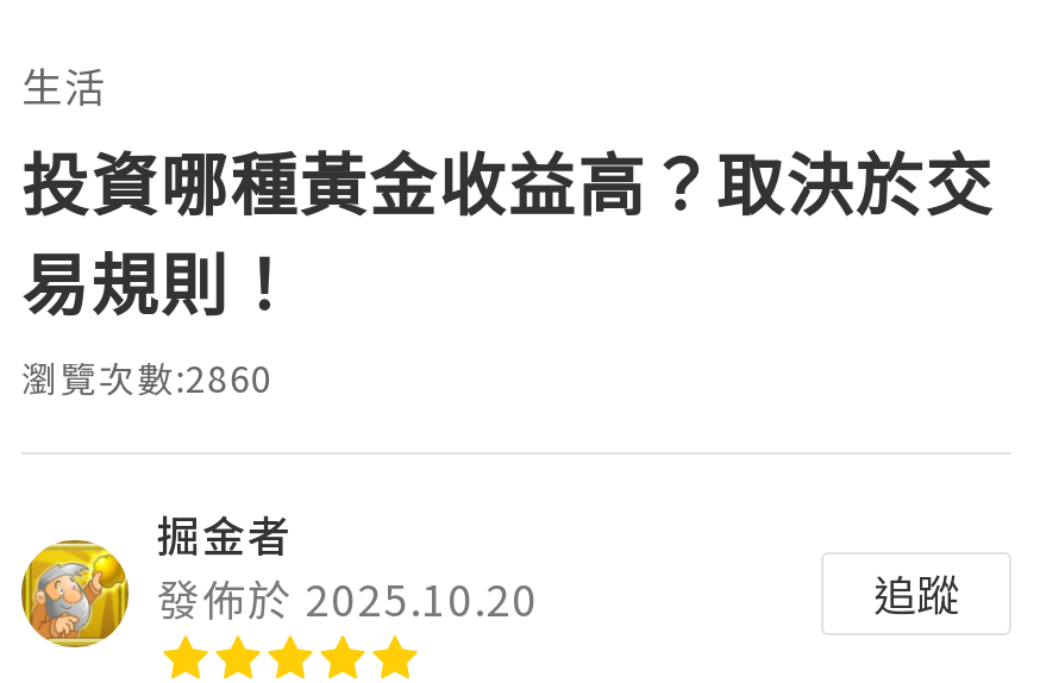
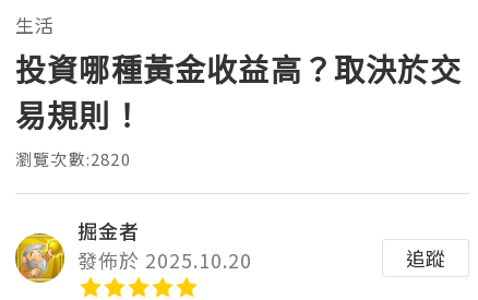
[21,353,273,403] 瀏覽次數:2860 -> [15,147,131,170] 瀏覽次數:2820

